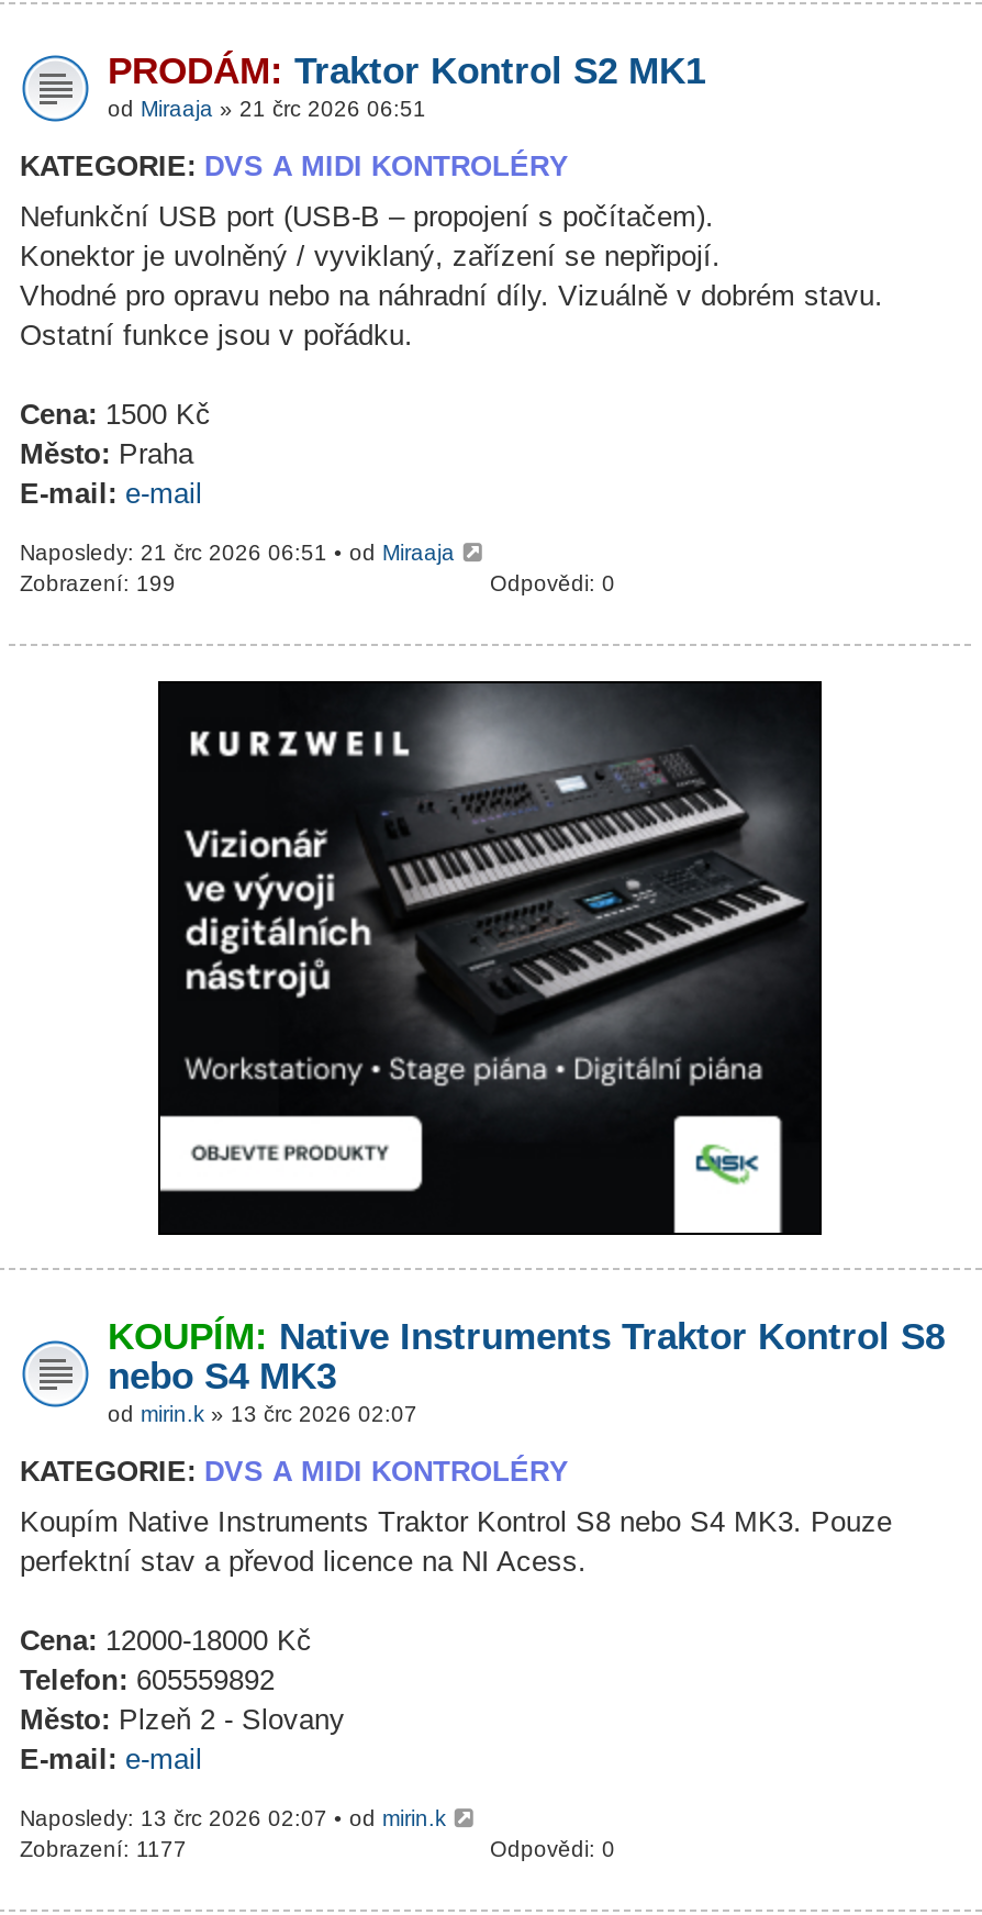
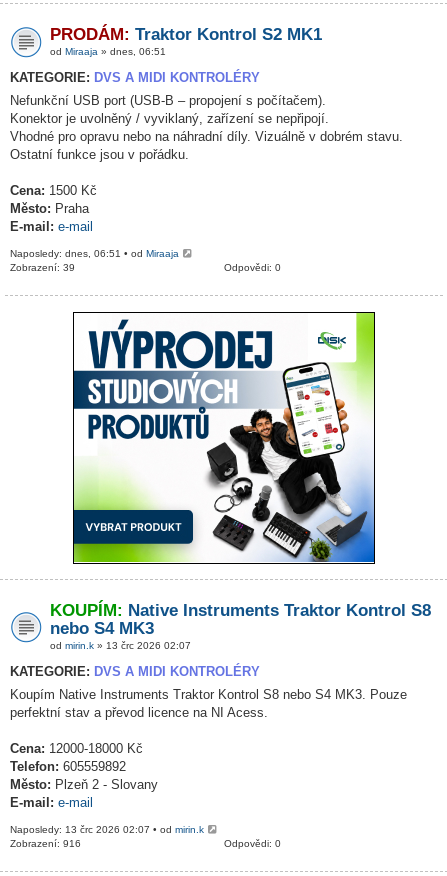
[108,97,426,121] od Miraaja» 21 črc 2026 06:51 -> [50,46,166,57] od Miraaja» dnes, 06:51
[20,541,455,565] Naposledy: 21 črc 2026 06:51 • od Miraaja -> [10,248,179,259] Naposledy: dnes, 06:51 • od Miraaja
[20,571,176,595] Zobrazení: 199 -> [10,262,75,273] Zobrazení: 39
[158,681,822,1235] [image] -> [73,312,375,564] [image]
[20,1837,187,1861] Zobrazení: 1177 -> [10,838,81,849] Zobrazení: 916

